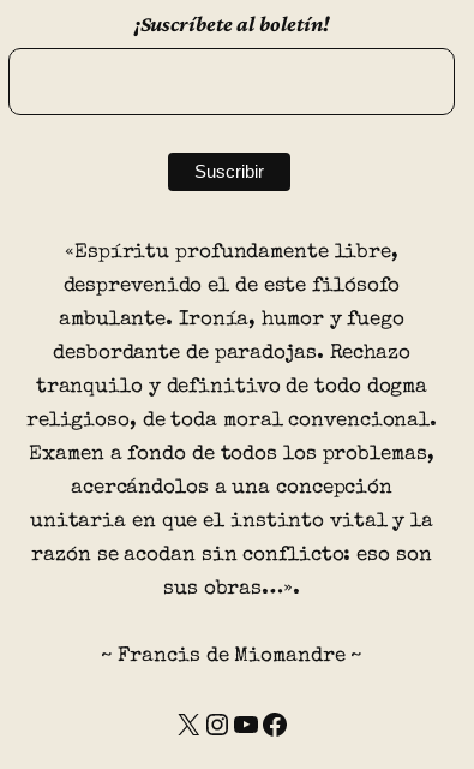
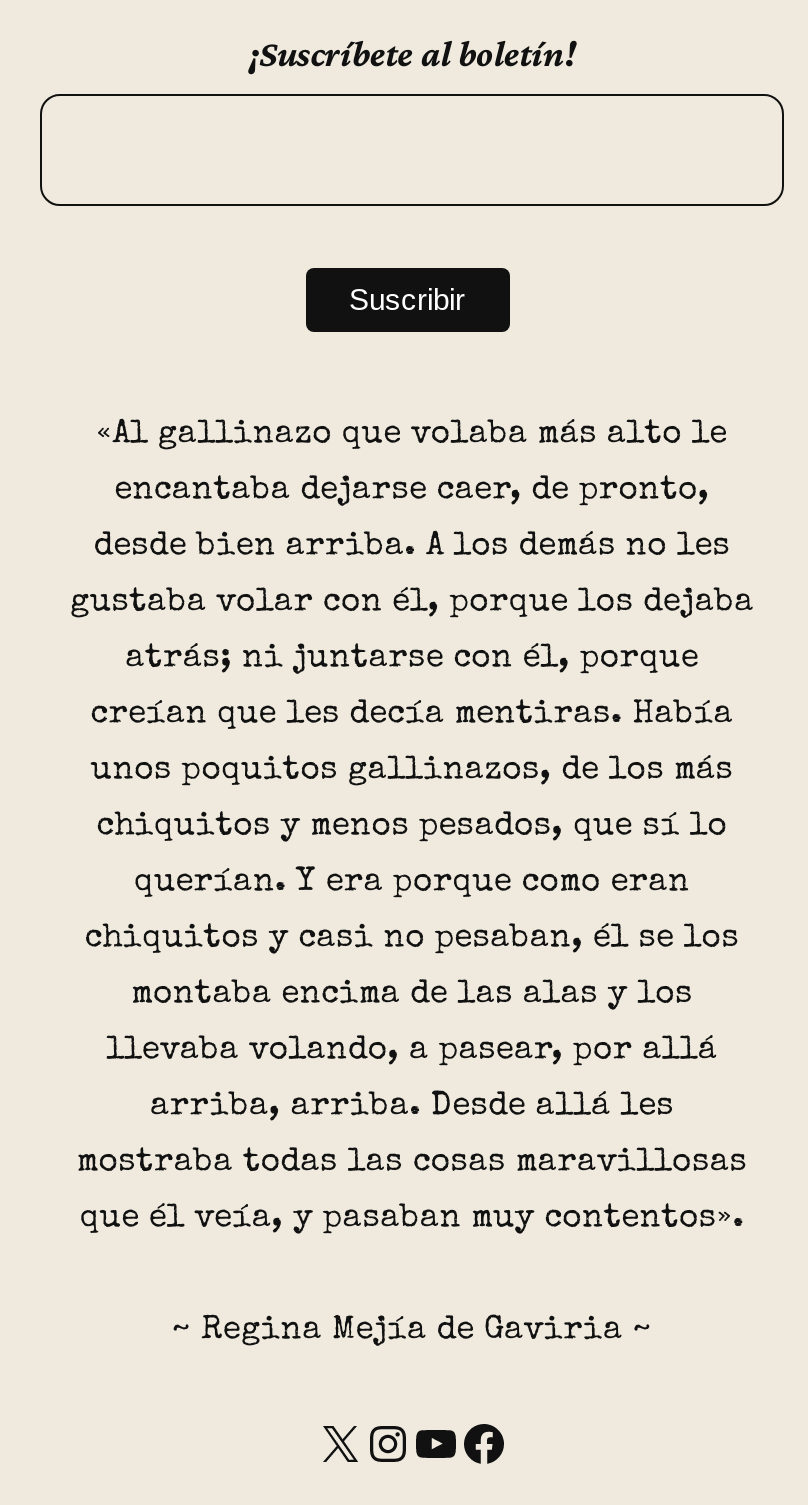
[26,243,437,667] «Espíritu profundamente libre, | desprevenido el de este filósofo | ambulante. Ironía, humor y fuego | desbordante de paradojas. Rechazo | tranquilo y definitivo de todo dogma | religioso, de toda moral convencional. | Examen a fondo de todos los problemas, | acercándolos a una concepción | unitaria en que el instinto vital y la | razón se acodan sin conflicto: eso son | sus obras…». | ~ Francis de Miomandre ~ -> [70,419,754,1349] «Al gallinazo que volaba más alto le | encantaba dejarse caer, de pronto, | desde bien arriba. A los demás no les | gustaba volar con él, porque los dejaba | atrás; ni juntarse con él, porque | creían que les decía mentiras. Había | unos poquitos gallinazos, de los más | chiquitos y menos pesados, que sí lo | querían. Y era porque como eran | chiquitos y casi no pesaban, él se los | montaba encima de las alas y los | llevaba volando, a pasear, por allá | arriba, arriba. Desde allá les | mostraba todas las cosas maravillosas | que él veía, y pasaban muy contentos». | ~ Regina Mejía de Gaviria ~

